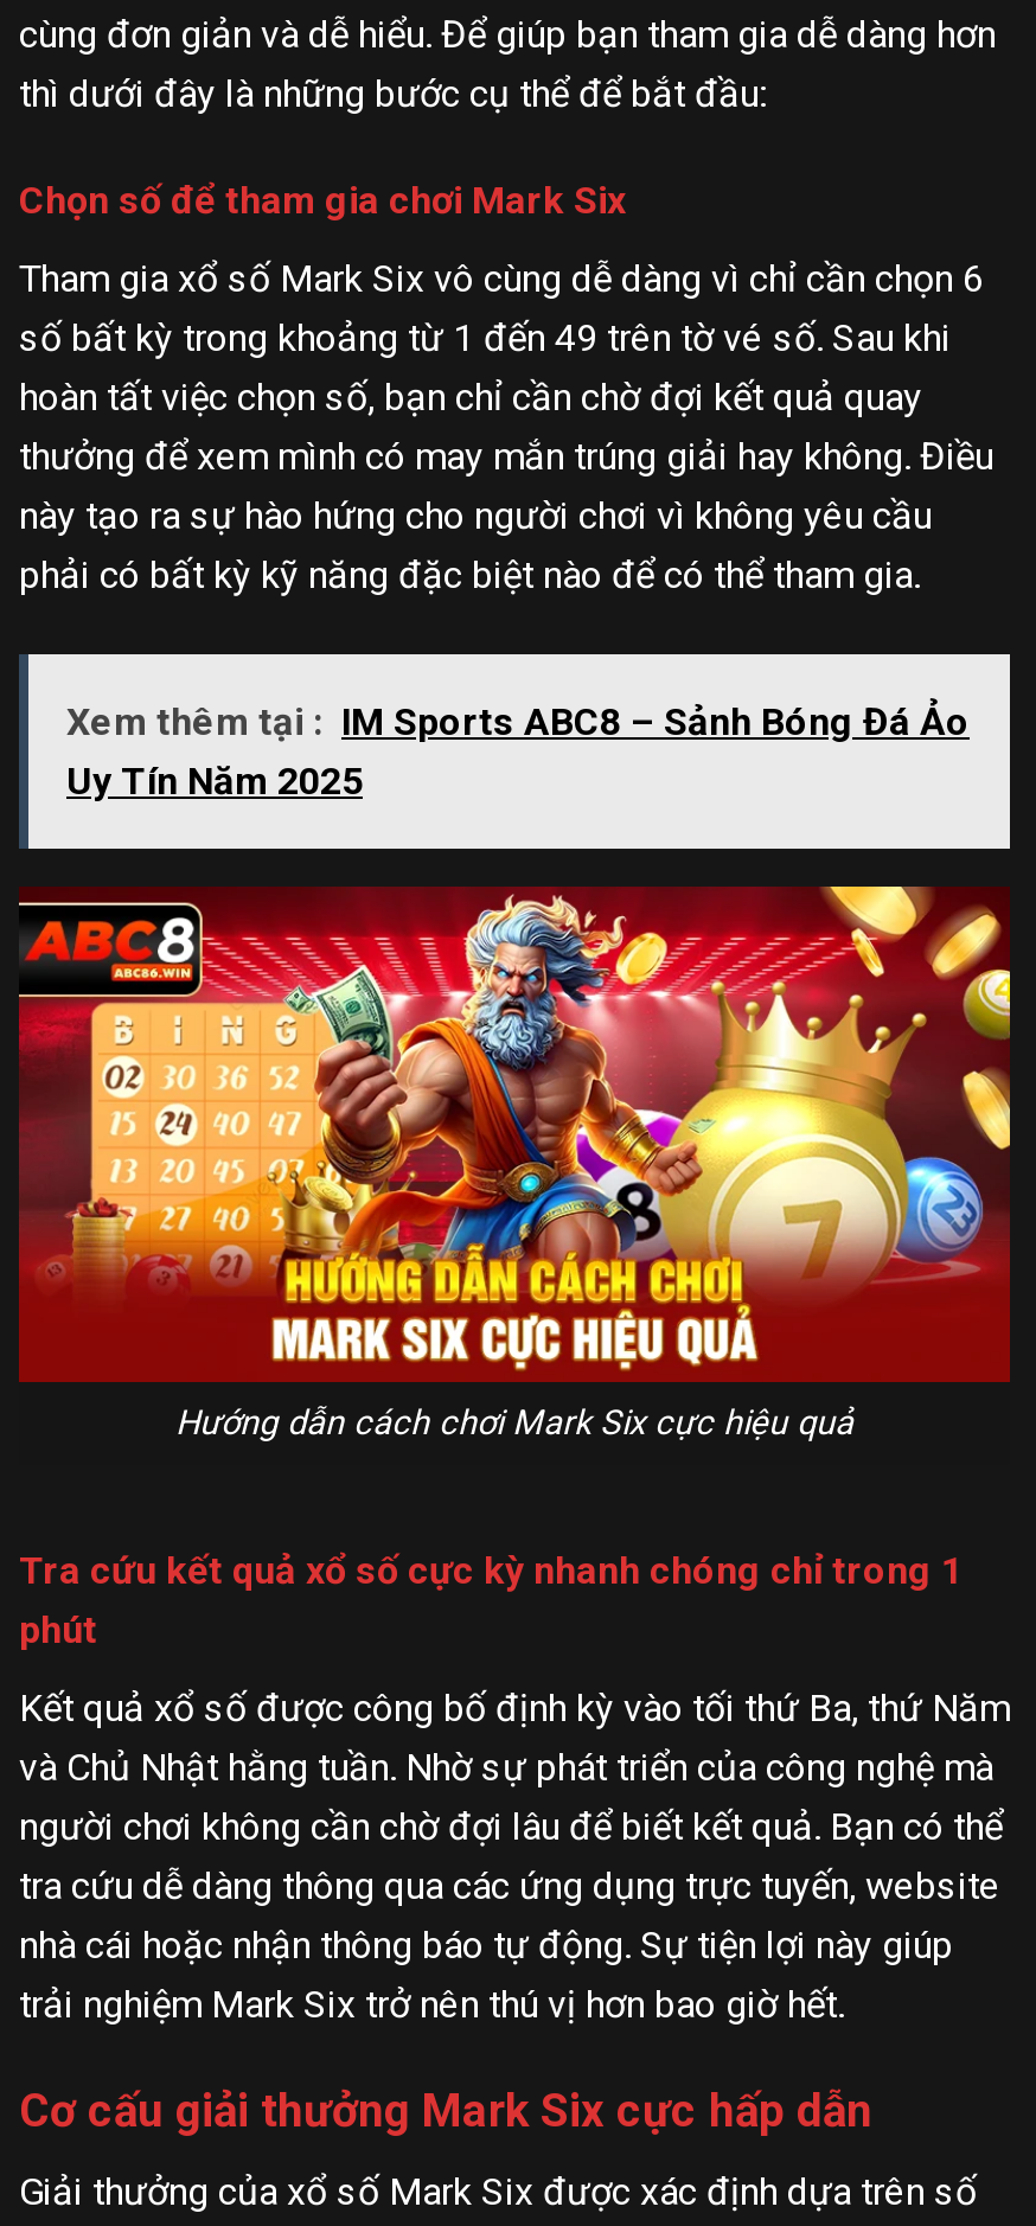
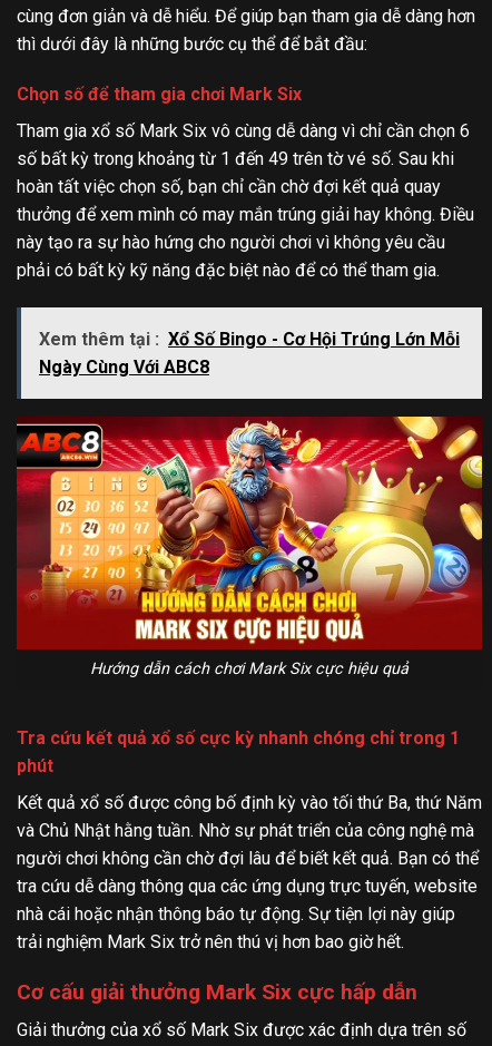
[66,700,970,804] Xem thêm tại : IM Sports ABC8 – Sảnh Bóng Đá Ảo | Uy Tín Năm 2025 -> [39,329,460,378] Xem thêm tại : Xổ Số Bingo - Cơ Hội Trúng Lớn Mỗi | Ngày Cùng Với ABC8

